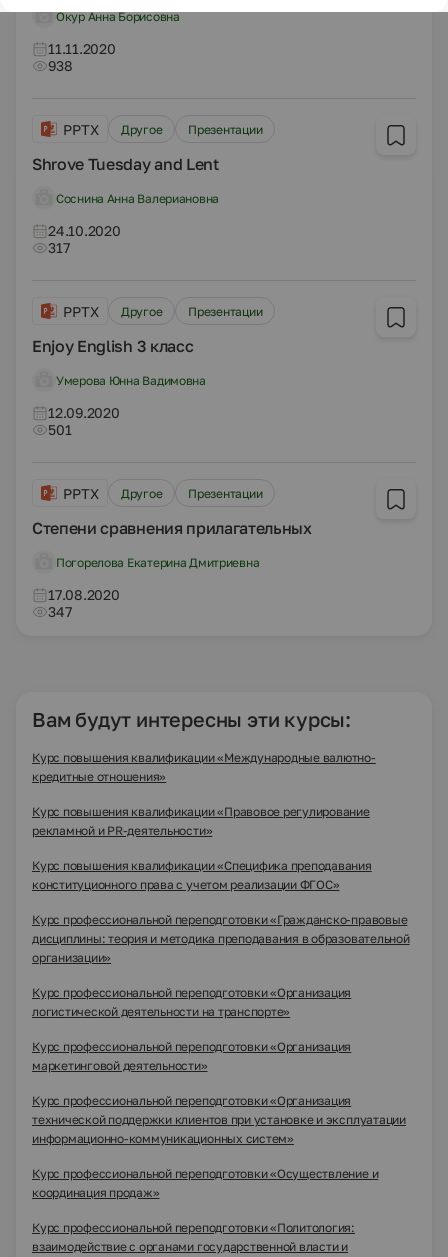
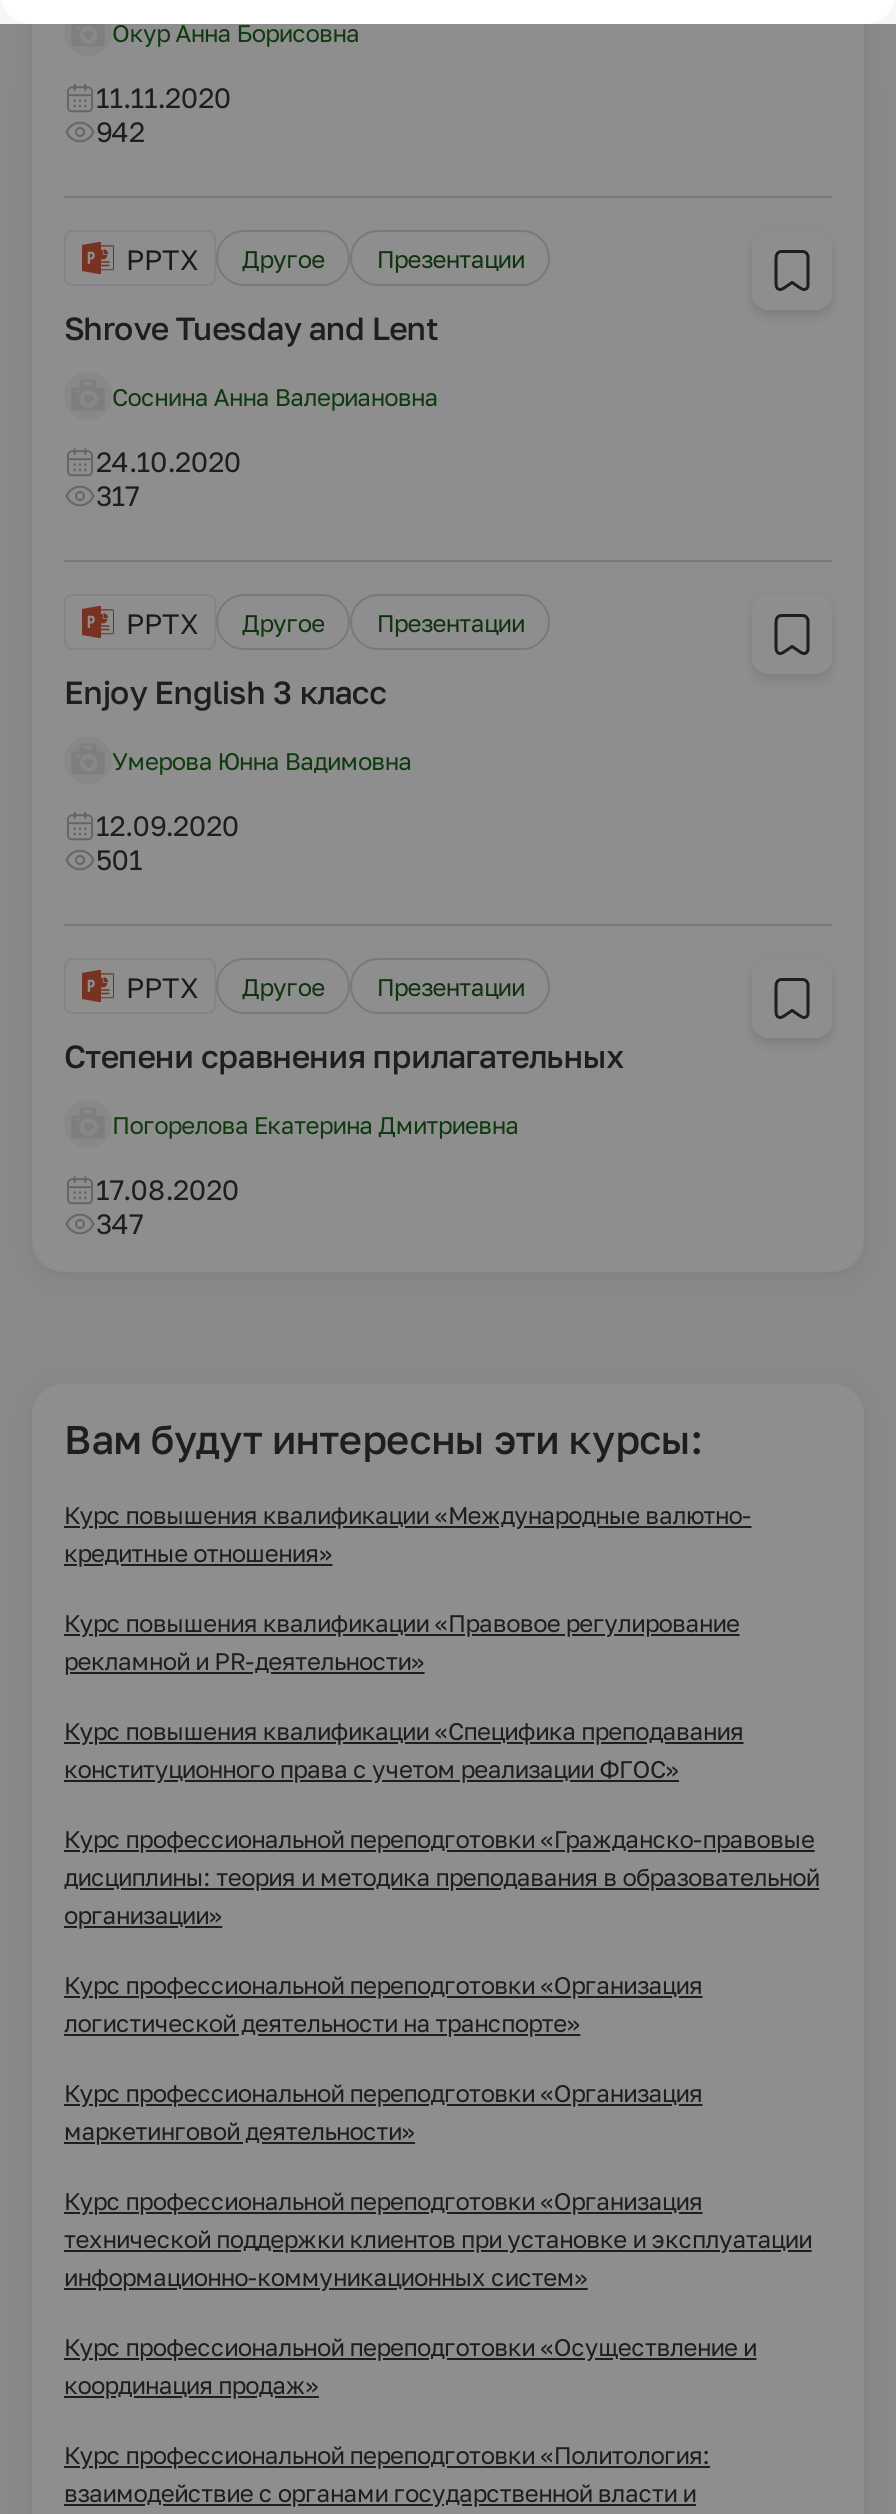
[48,57,72,74] 938 -> [96,114,145,148] 942

